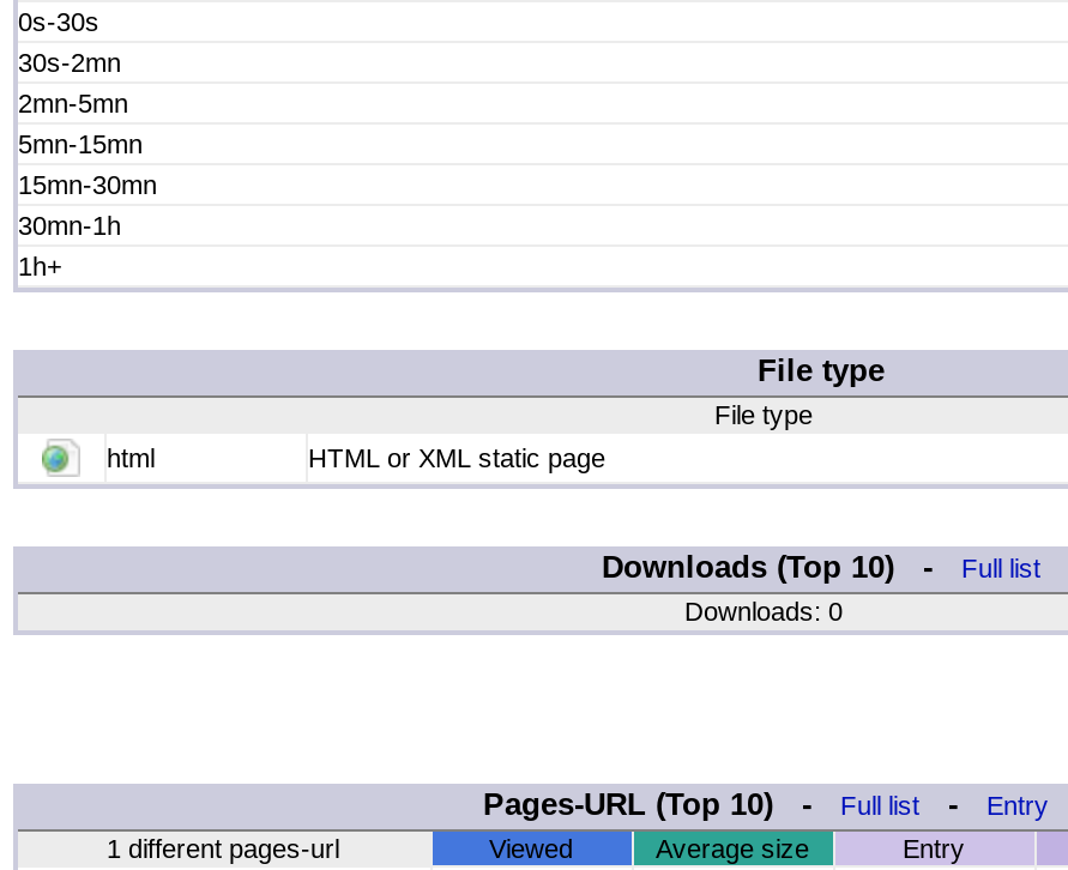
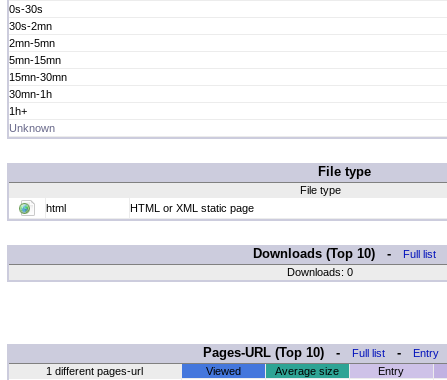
none -> [9,122,55,134] Unknown

